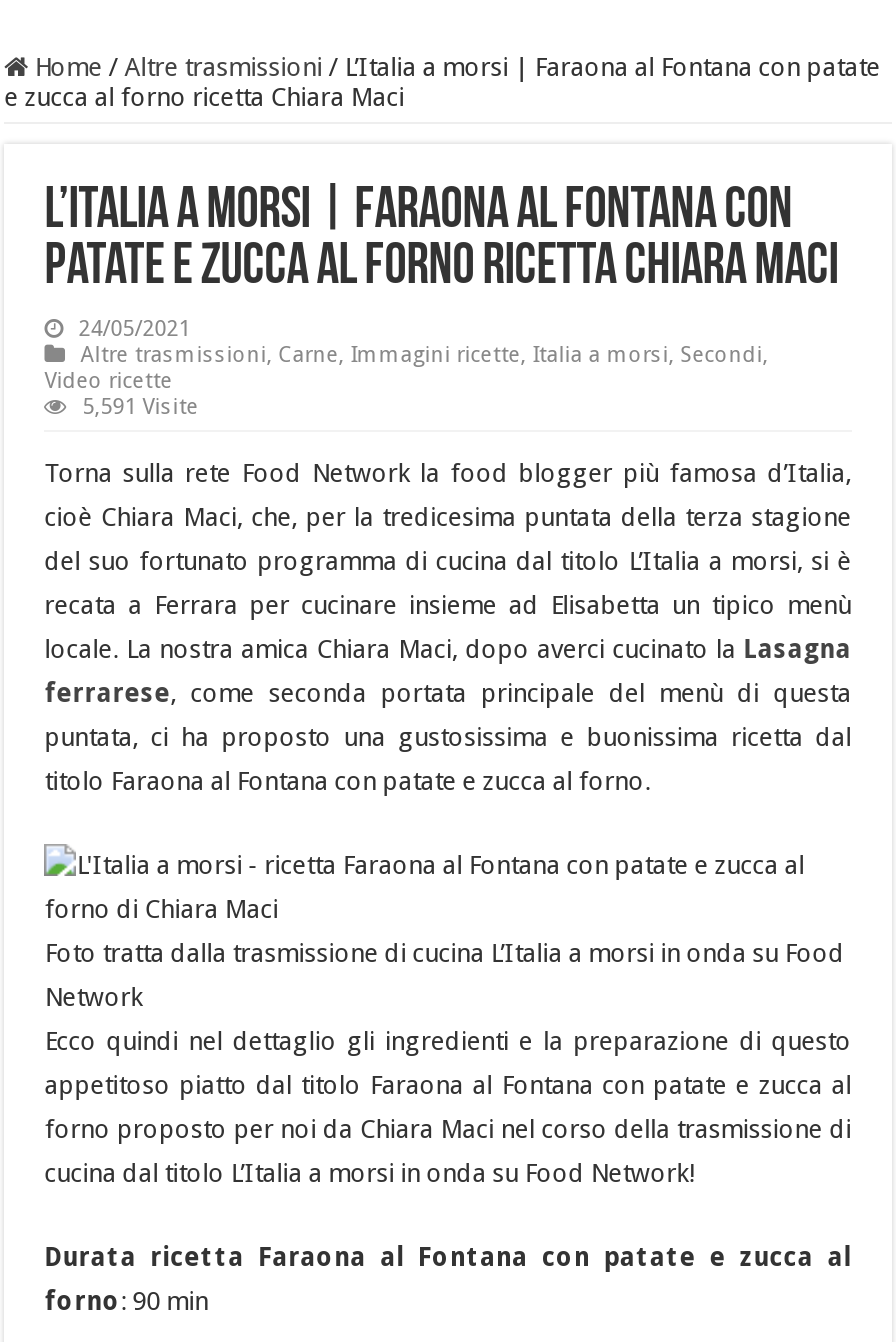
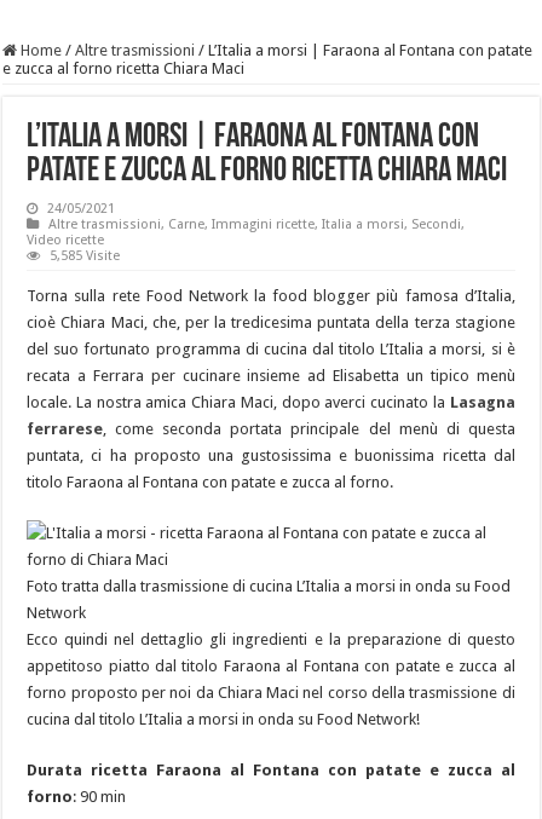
[82,394,198,420] 5,591 Visite -> [50,248,120,264] 5,585 Visite

